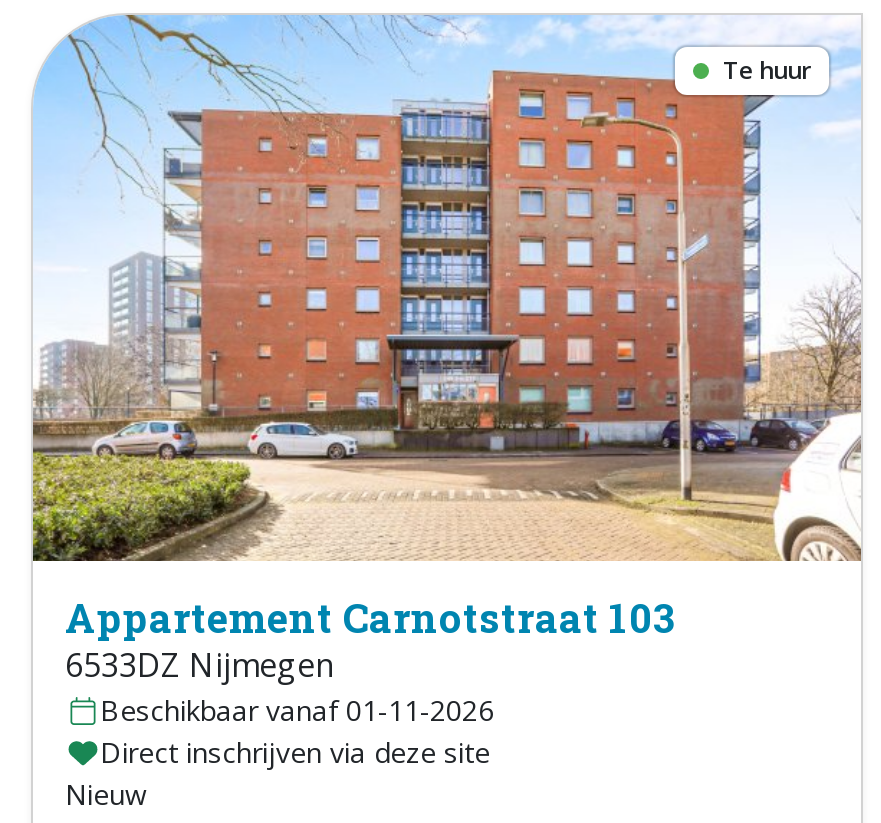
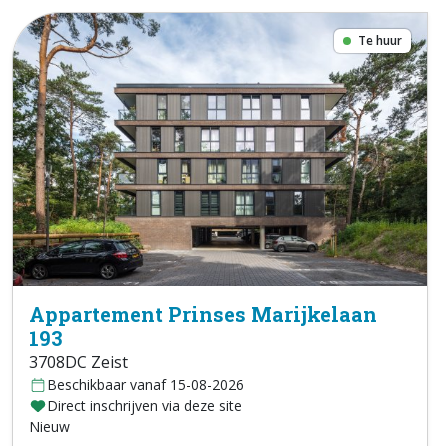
[31,13,863,729] [image] | Appartement Carnotstraat 103 | 6533DZ Nijmegen | Beschikbaar vanaf 01-11-2026 -> [12,12,428,394] [image] | Appartement Prinses Marijkelaan | 193 | 3708DC Zeist | Beschikbaar vanaf 15-08-2026

